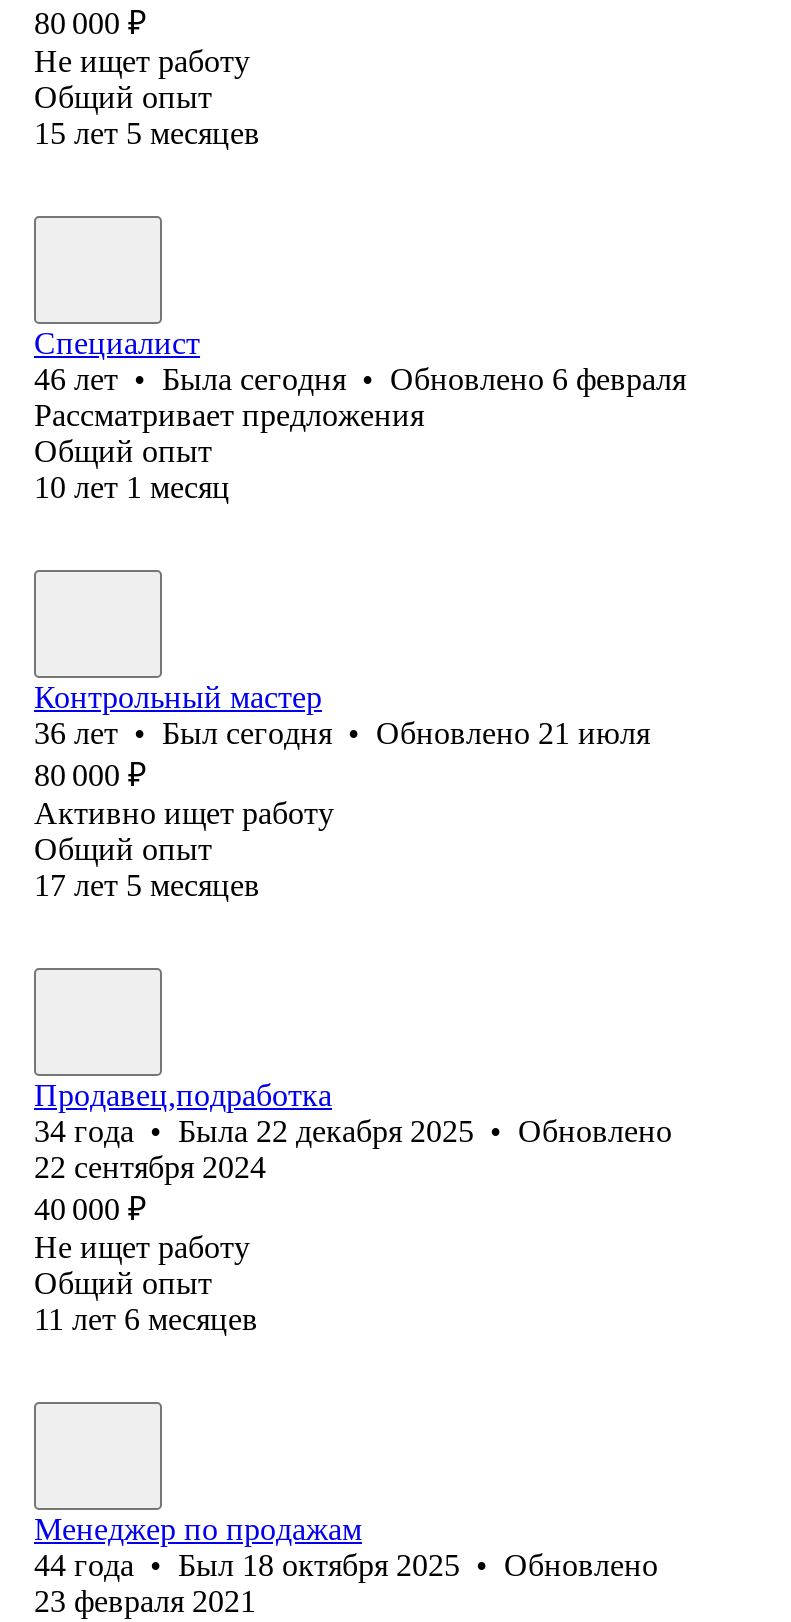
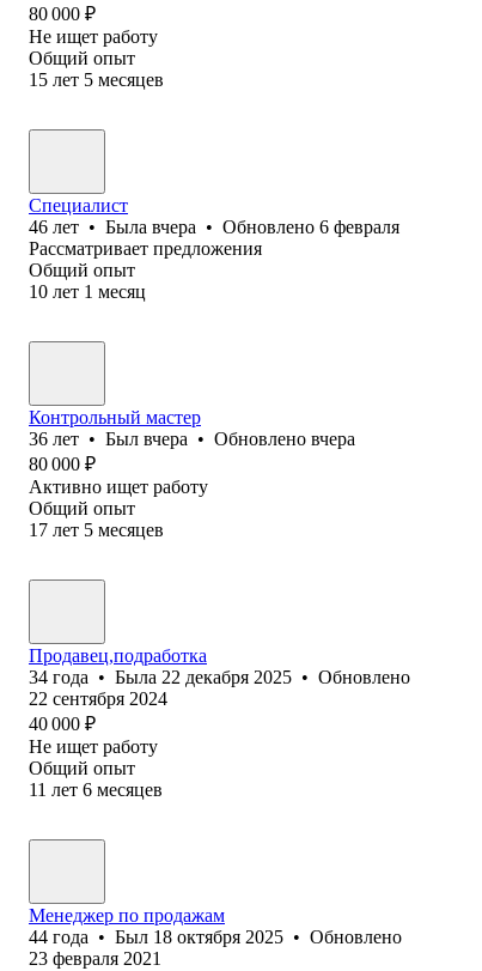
[34,362,686,396] 46 лет • Была сегодня • Обновлено 6 февраля -> [29,217,399,237] 46 лет • Была вчера • Обновлено 6 февраля
[34,716,650,750] 36 лет • Был сегодня • Обновлено 21 июля -> [29,429,355,449] 36 лет • Был вчера • Обновлено вчера

